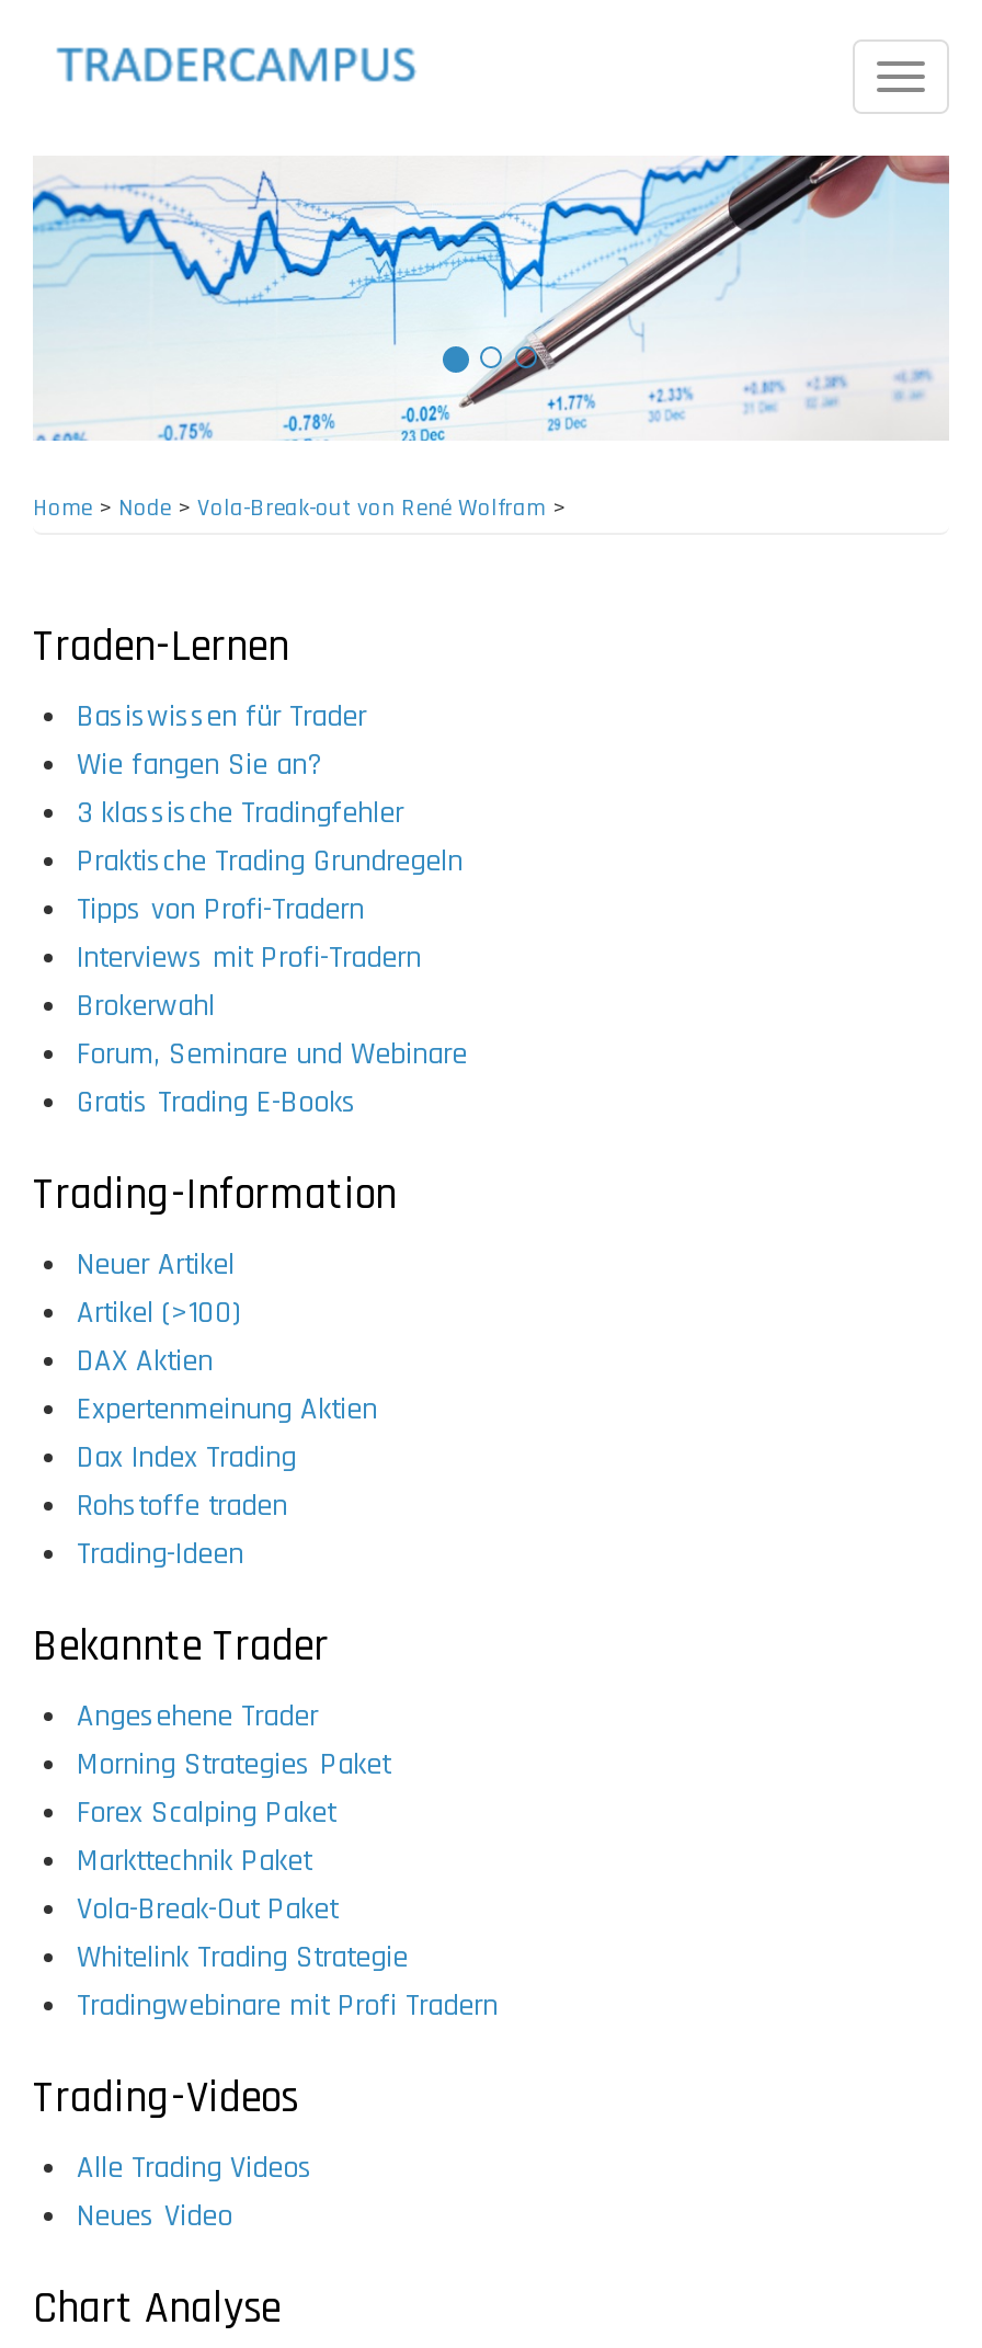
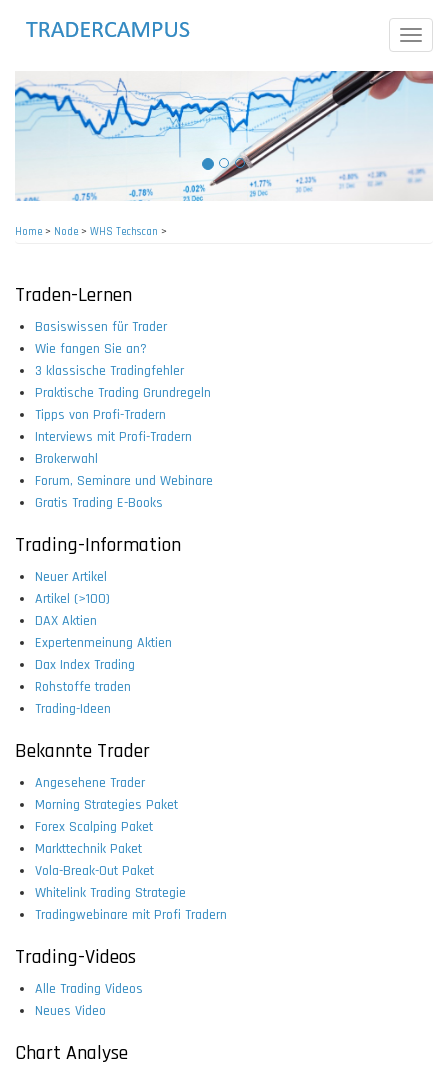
[33,493,566,524] Home > Node > Vola-Break-out von René Wolfram > -> [15,225,167,239] Home > Node > WHS Techscan >

